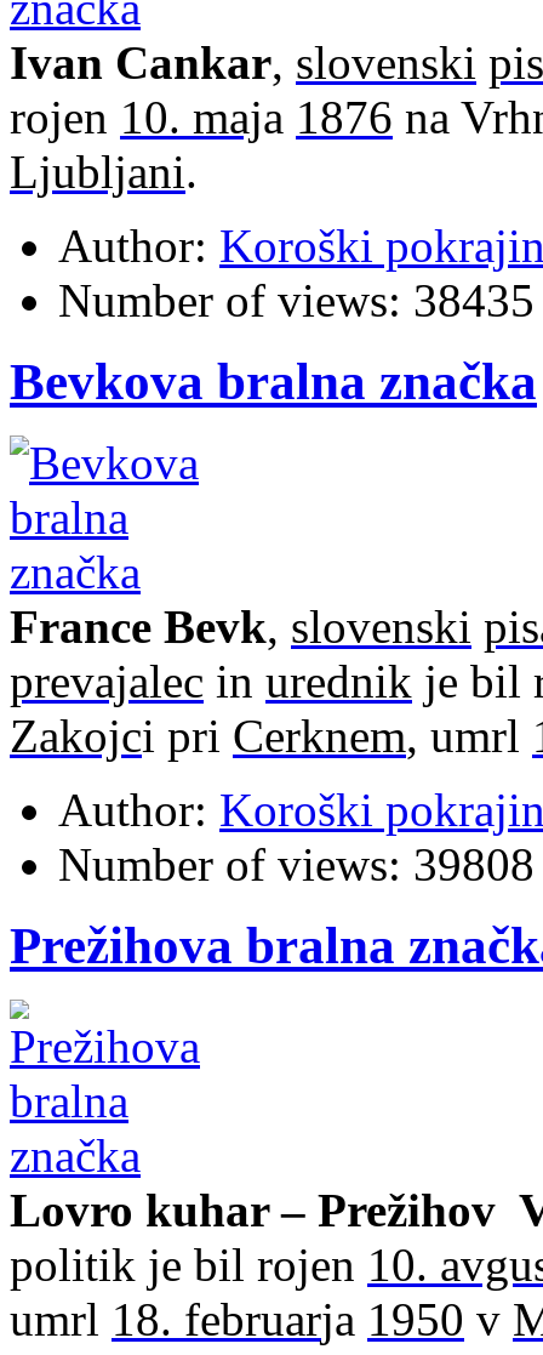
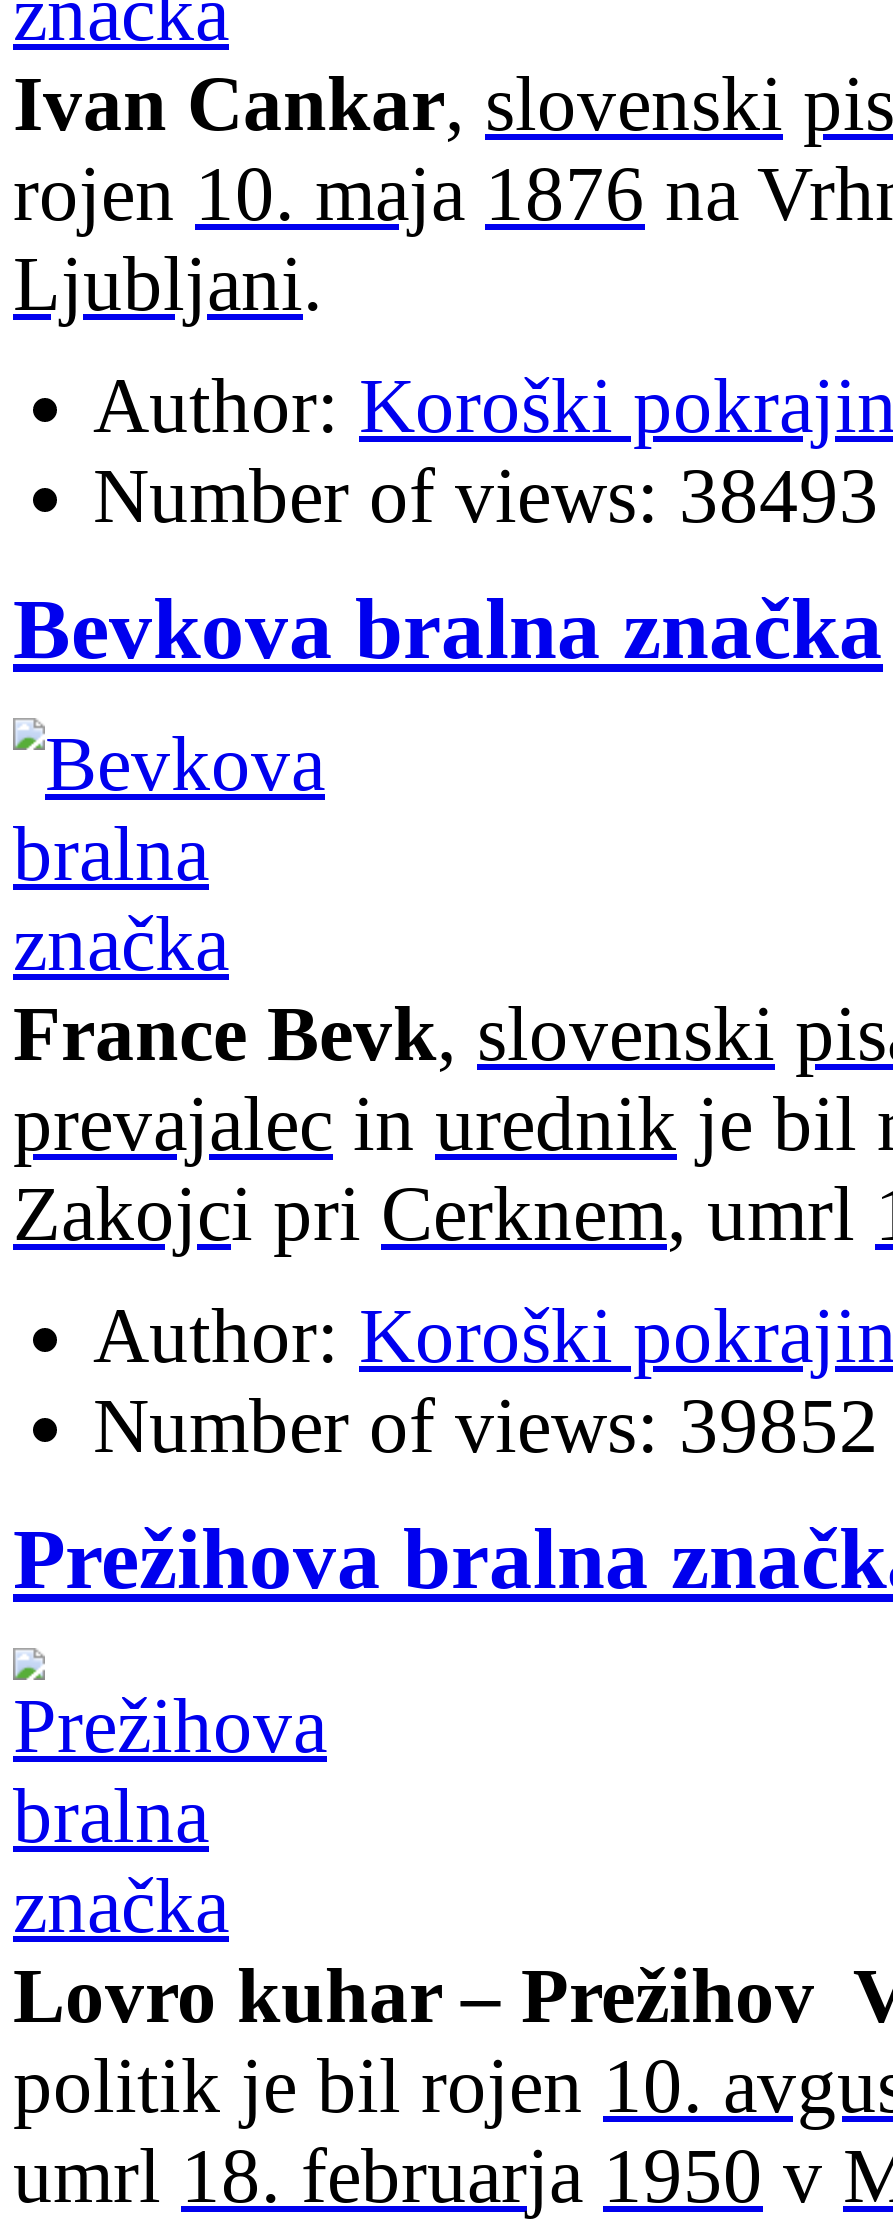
[58,274,535,326] Number of views: 38435 -> [93,452,879,538] Number of views: 38493
[58,838,535,890] Number of views: 39808 -> [93,1382,879,1468] Number of views: 39852

